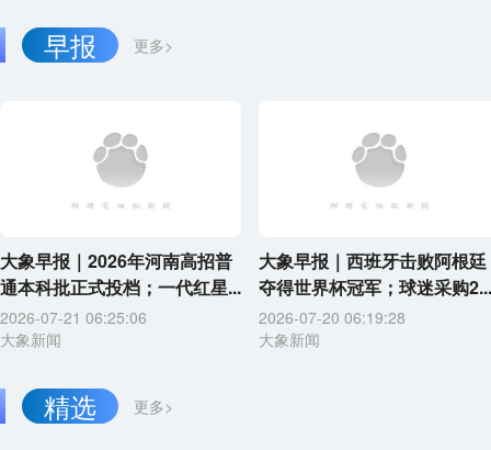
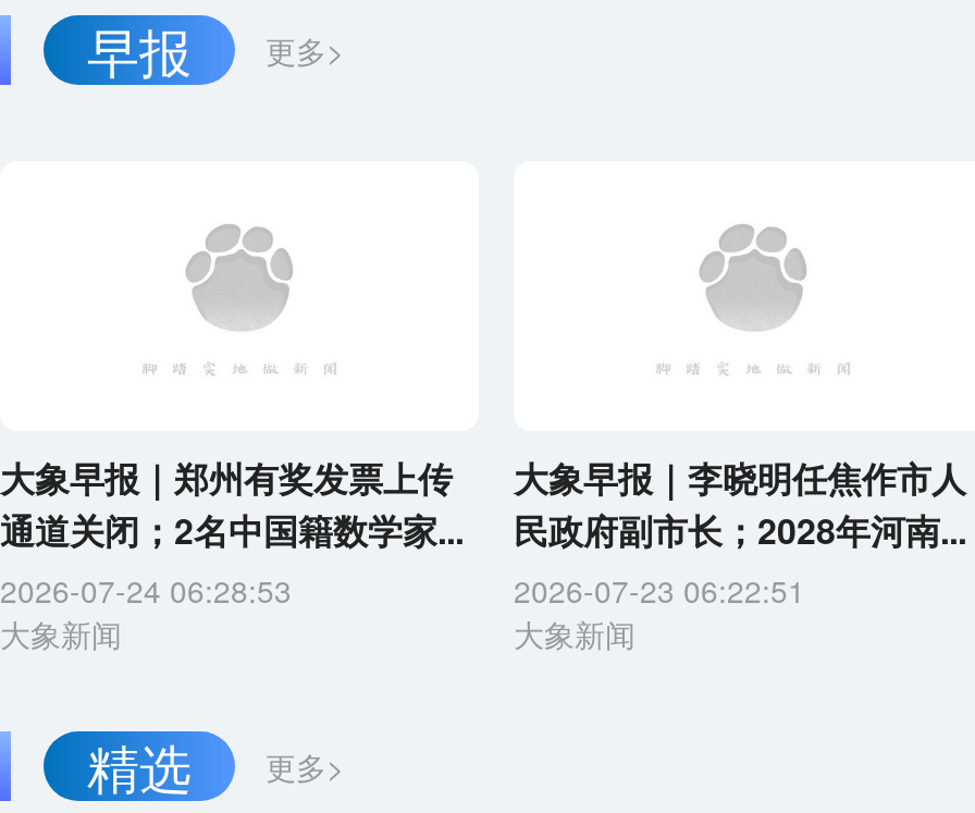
[0,248,241,328] 大象早报｜2026年河南高招普 | 通本科批正式投档；一代红星... | 2026-07-21 06:25:06 -> [0,453,464,612] 大象早报｜郑州有奖发票上传 | 通道关闭；2名中国籍数学家... | 2026-07-24 06:28:53
[259,248,491,328] 大象早报｜西班牙击败阿根廷 | 夺得世界杯冠军；球迷采购2... | 2026-07-20 06:19:28 -> [514,453,966,612] 大象早报｜李晓明任焦作市人 | 民政府副市长；2028年河南... | 2026-07-23 06:22:51

